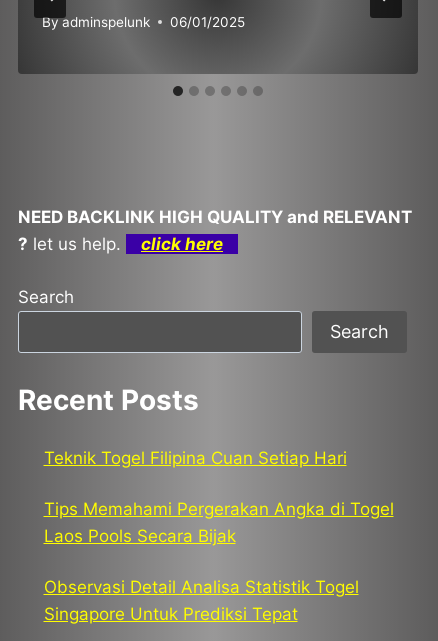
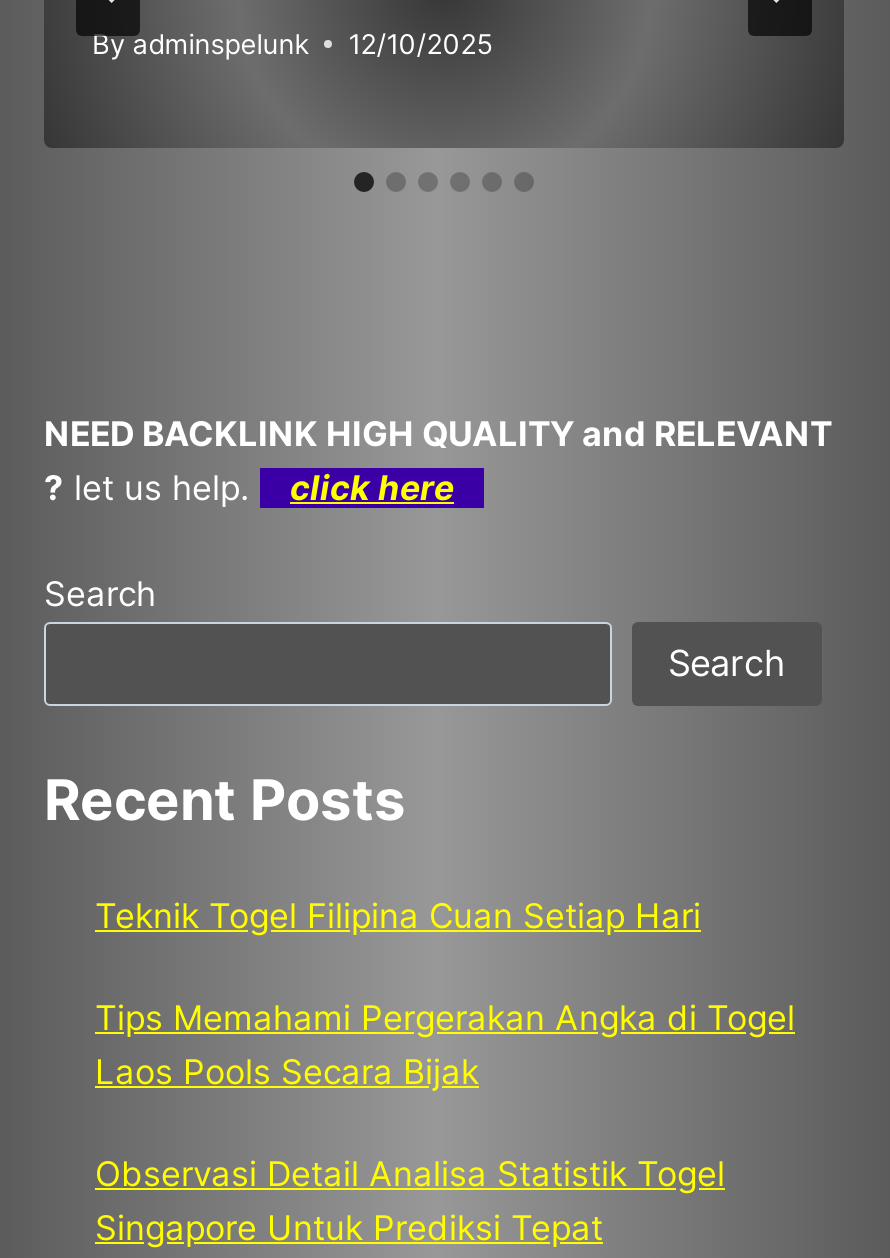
[42,14,245,30] By adminspelunk 06/01/2025 -> [92,27,492,59] By adminspelunk 12/10/2025

